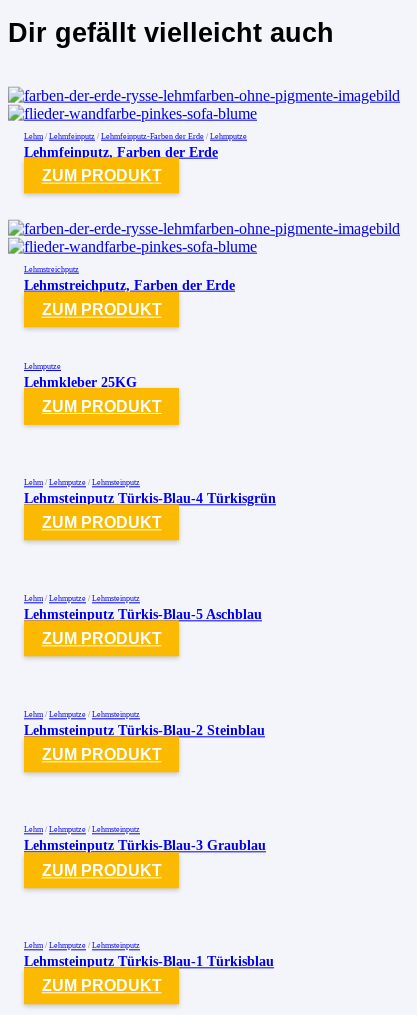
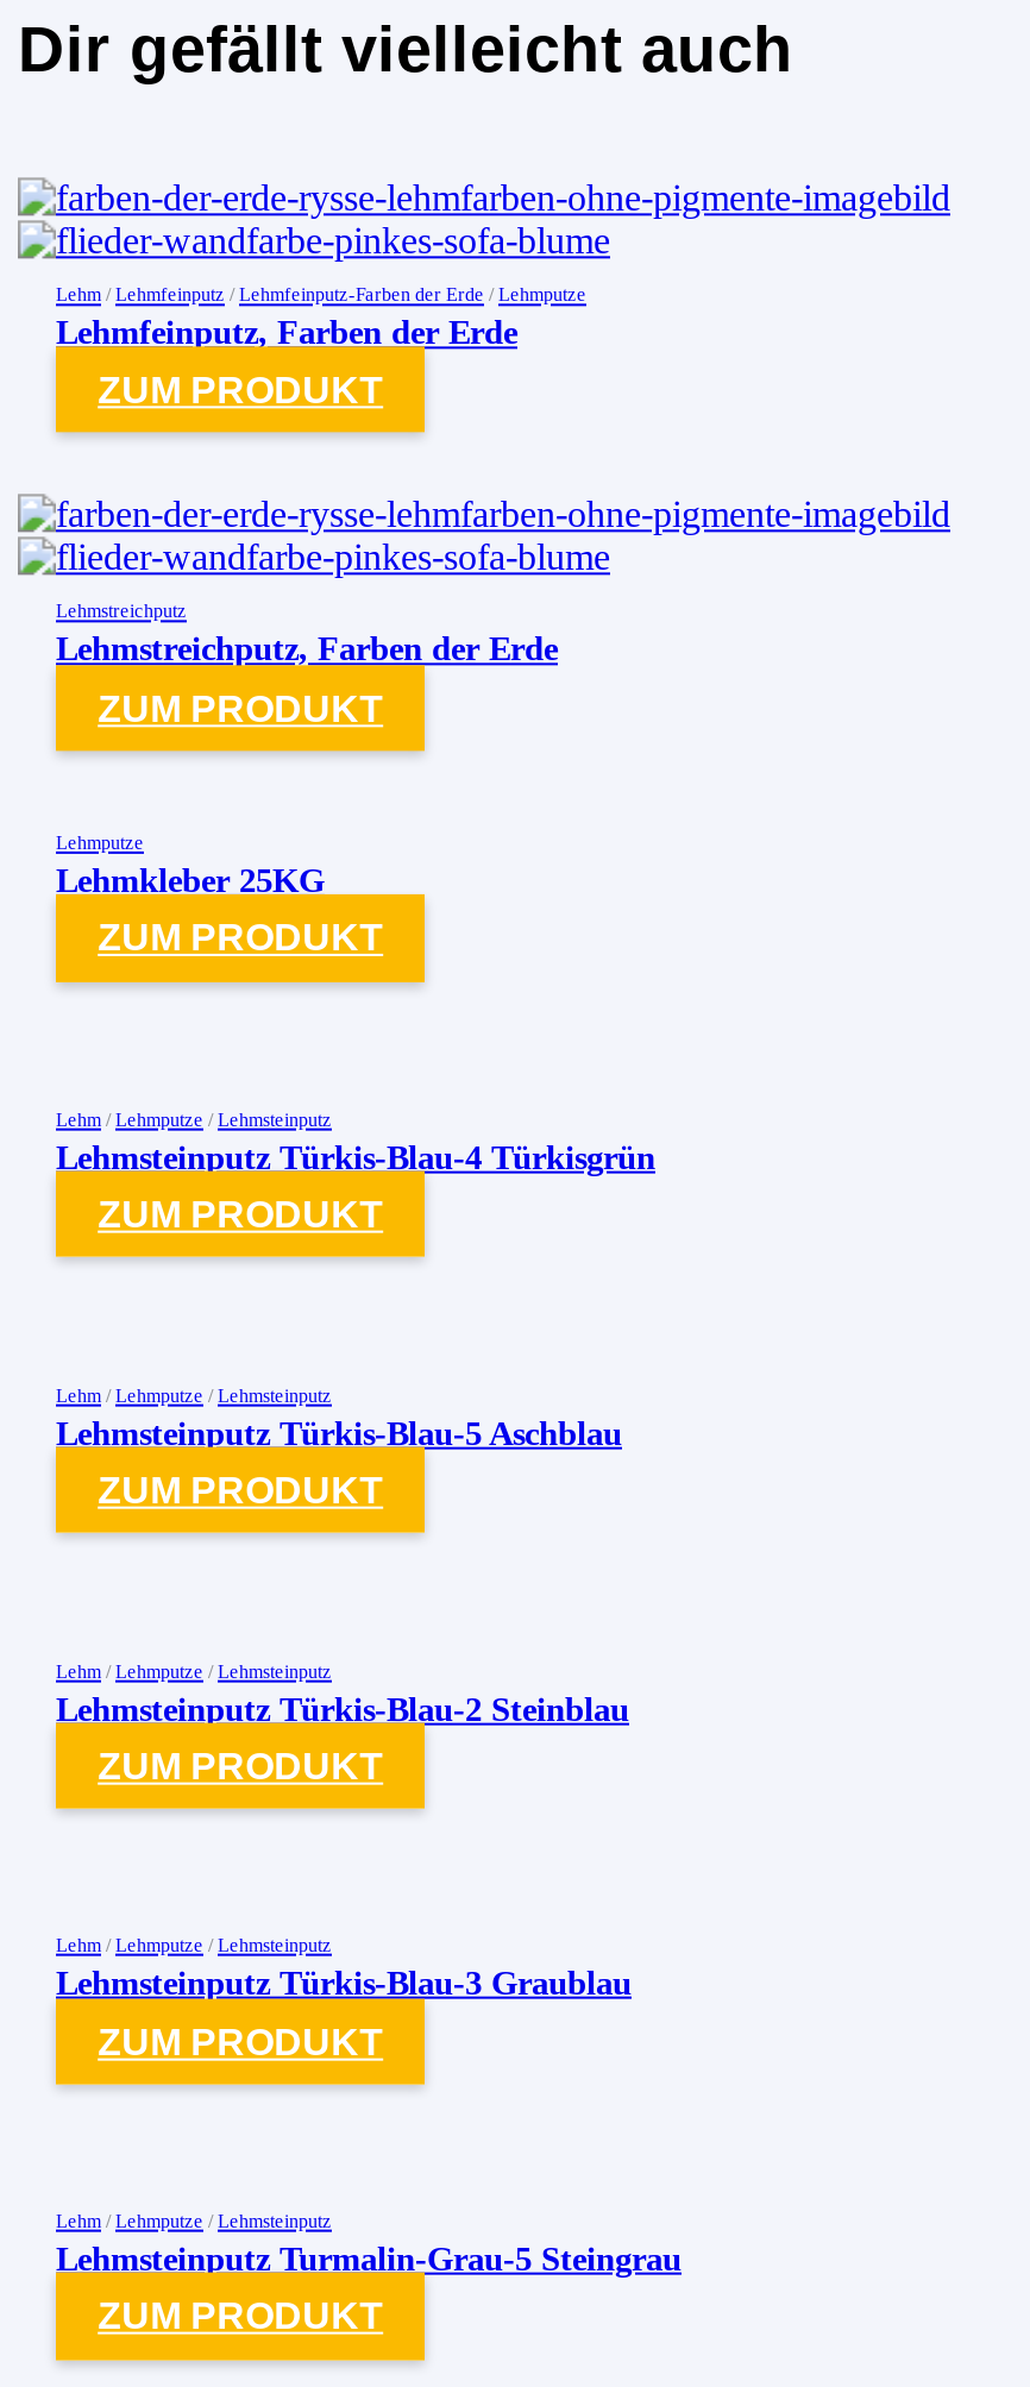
[24,953,274,969] Lehmsteinputz Türkis-Blau-1 Türkisblau -> [56,2240,682,2278] Lehmsteinputz Turmalin-Grau-5 Steingrau

